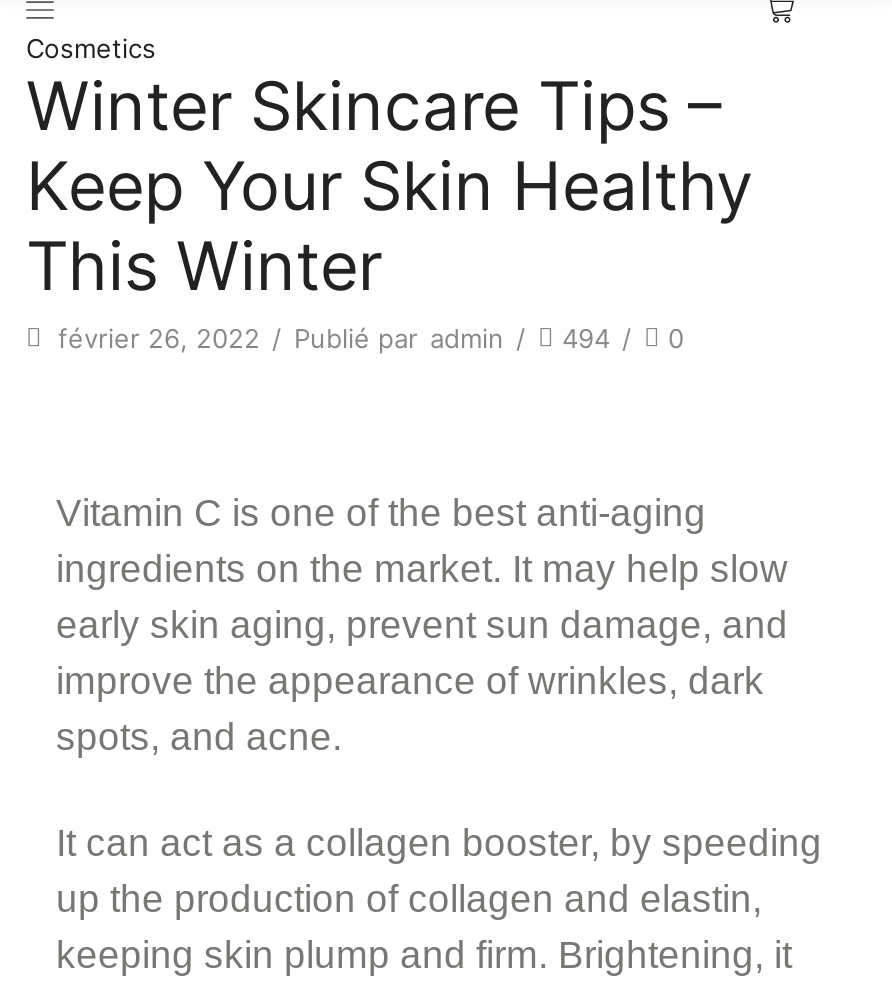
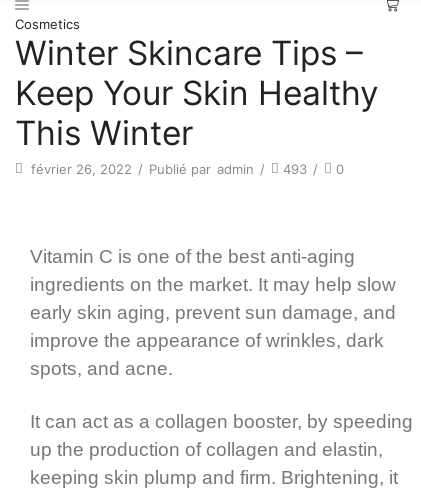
[50,321,684,353] février 26, 2022 / Publié par admin / 494 / 0 -> [27,160,344,176] février 26, 2022 / Publié par admin / 493 / 0

